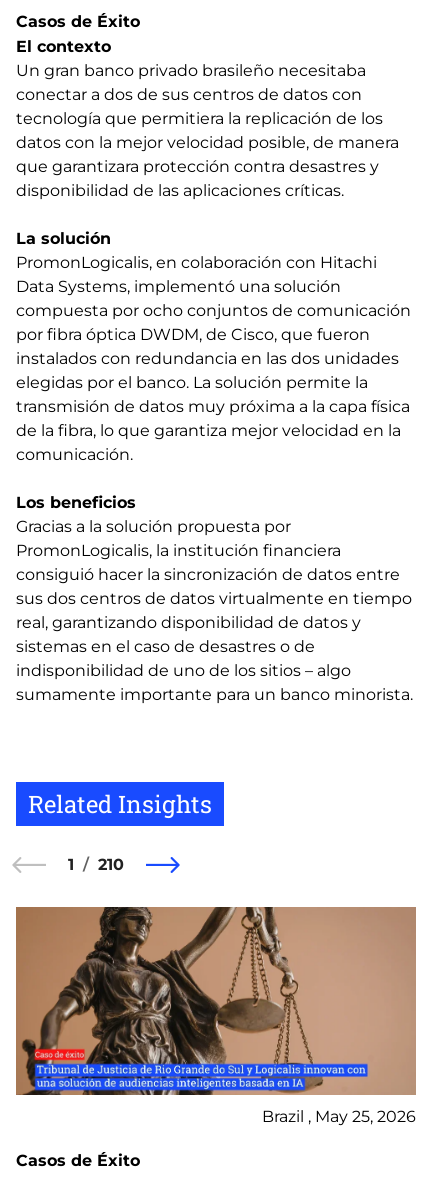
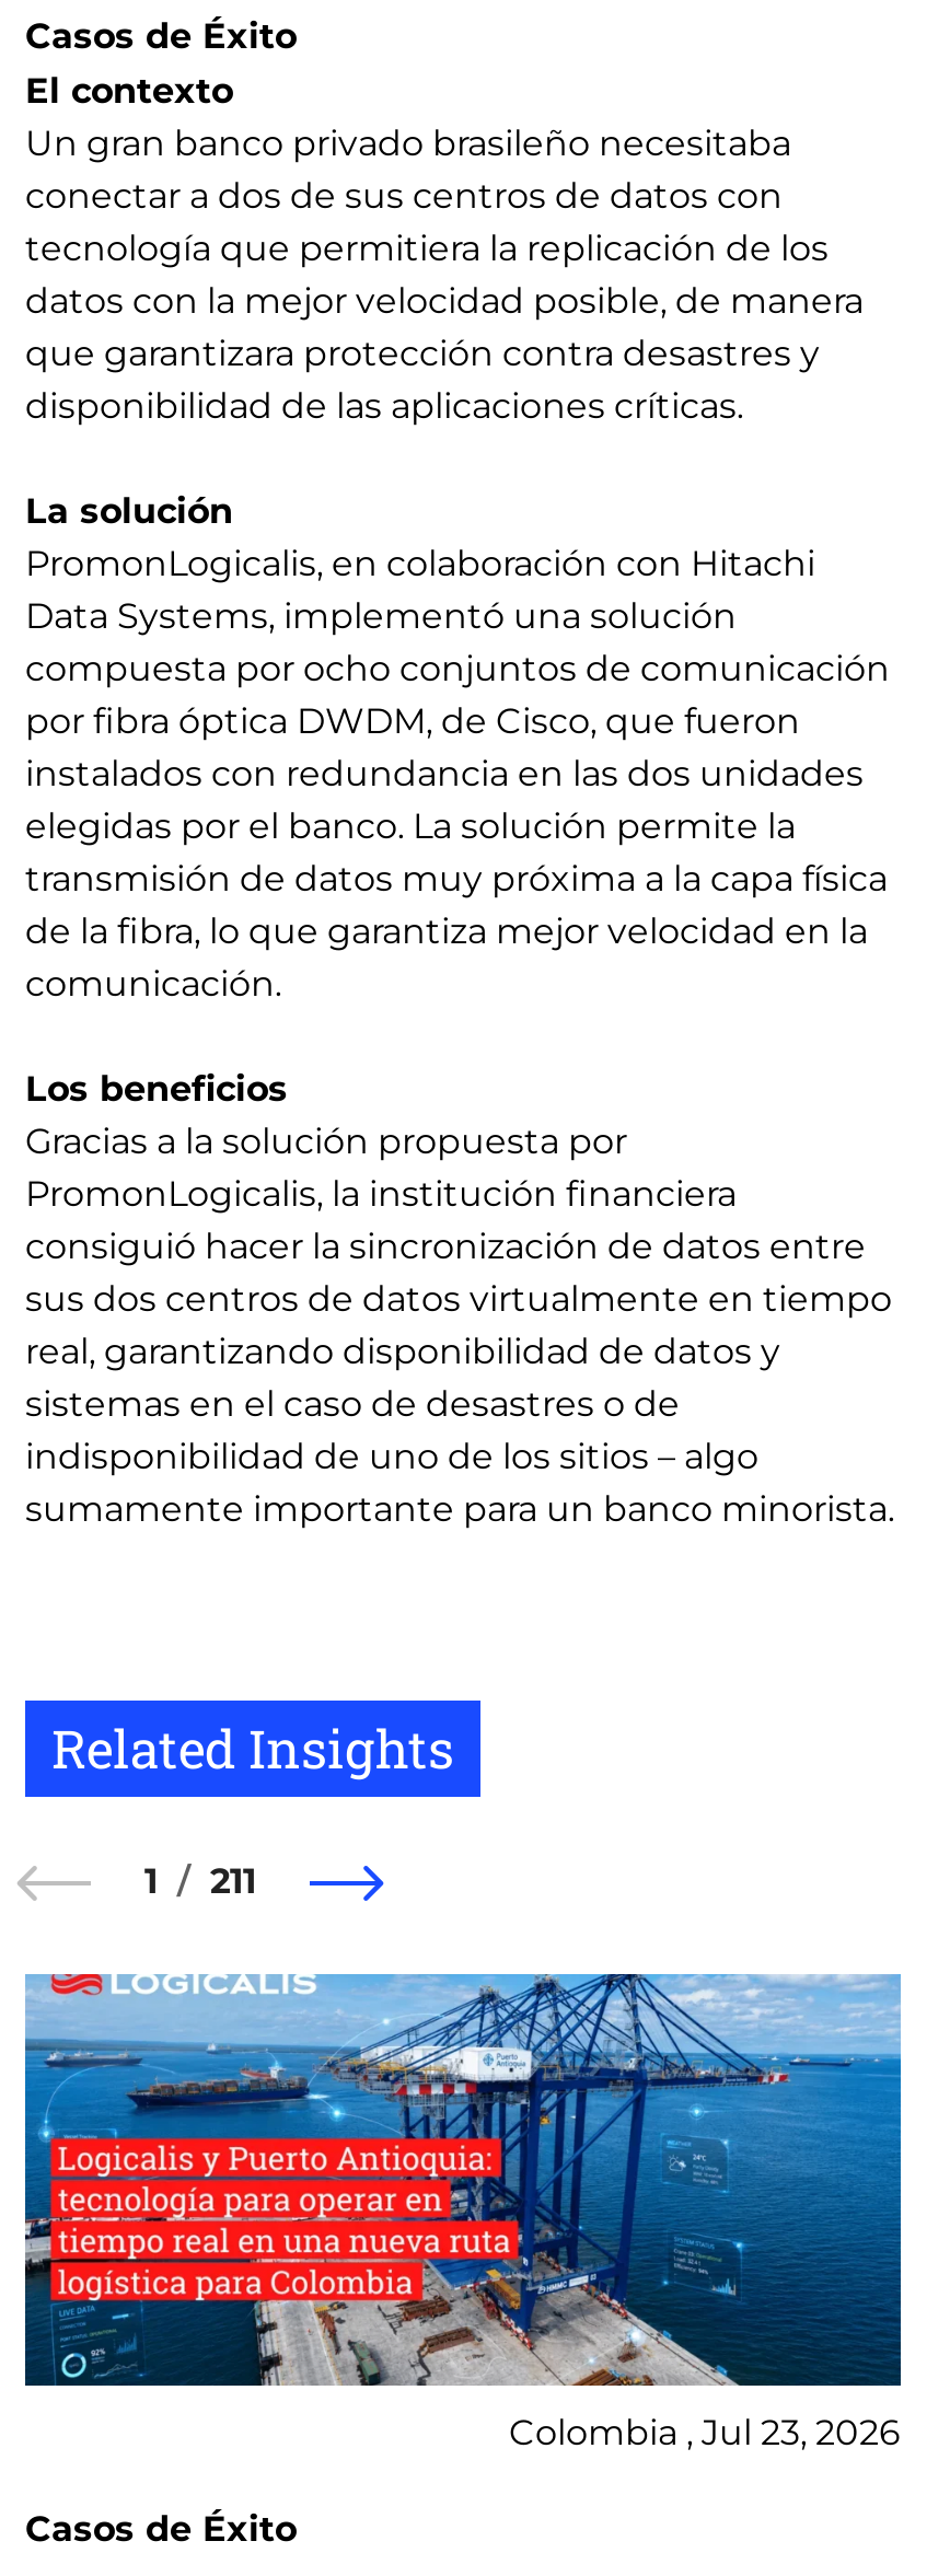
[68,855,124,874] 1 210 -> [144,1860,256,1902] 1 211
[15,906,417,1126] [image] | Brazil , May 25, 2026 -> [23,1972,903,2453] [image] | Colombia , Jul 23, 2026

